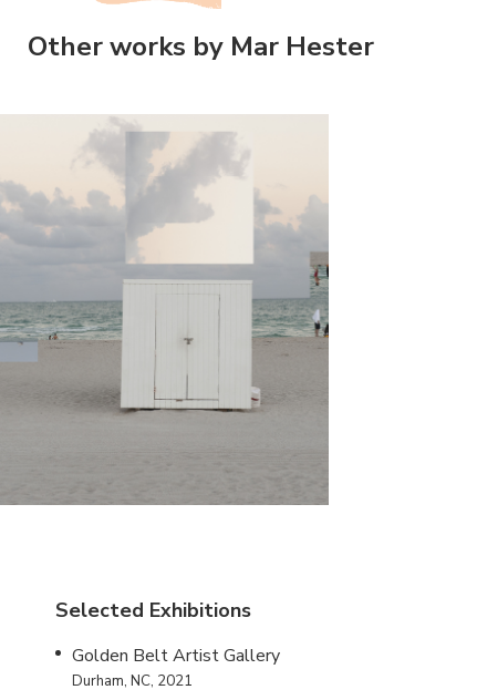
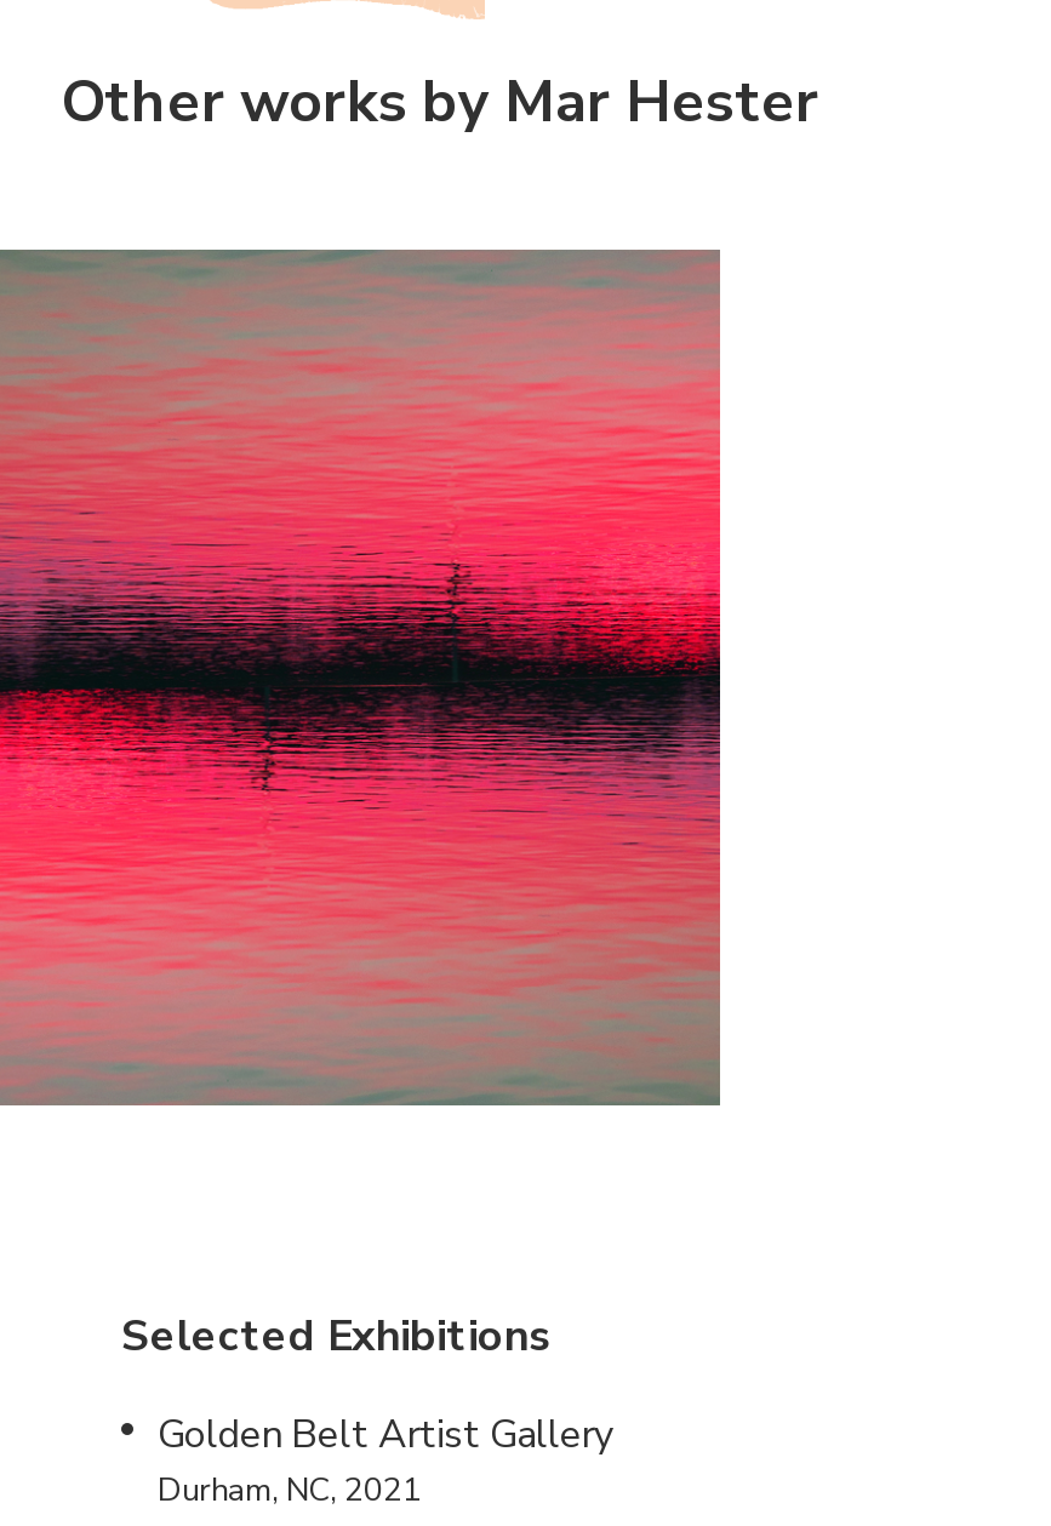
[3,114,330,505] [image] -> [7,247,722,1103] [image]

